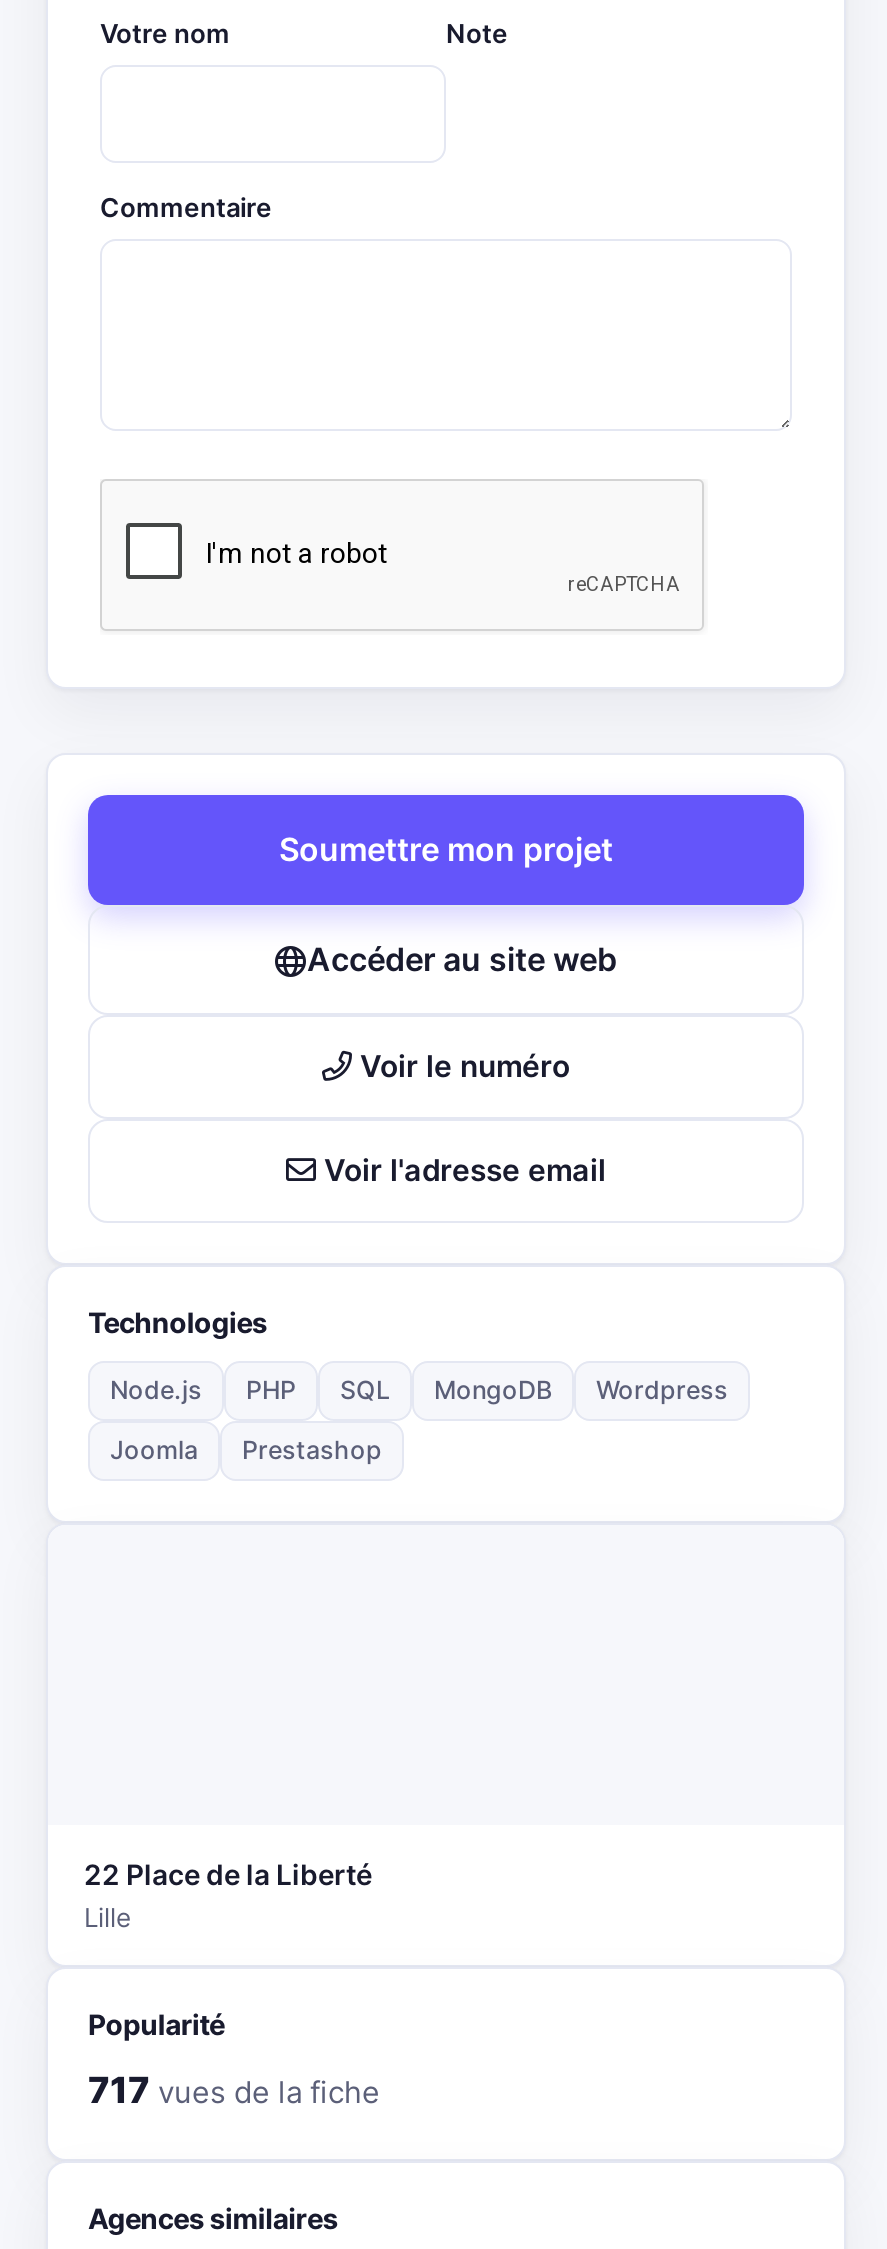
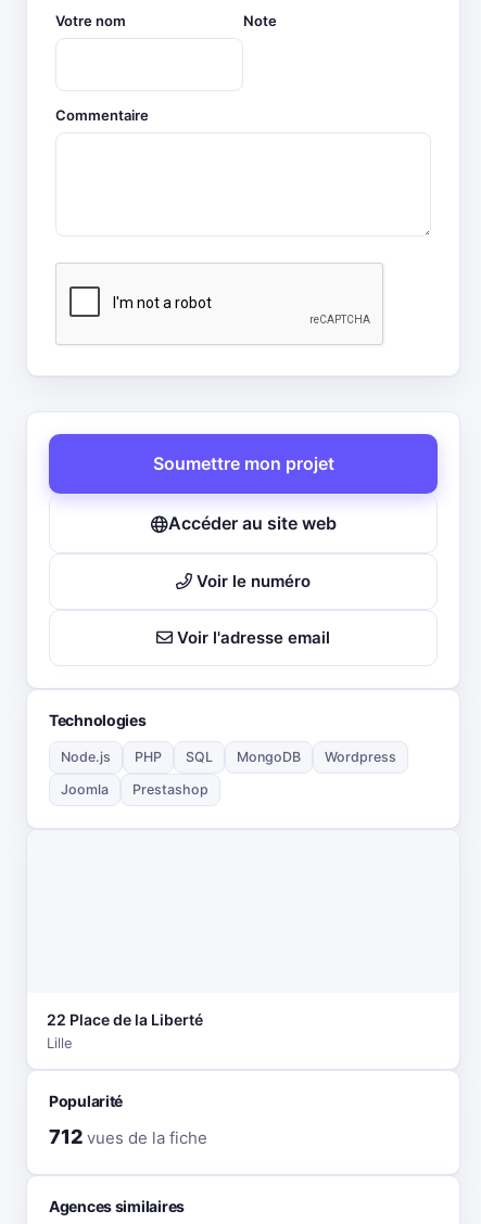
[88,2069,380,2111] 717 vues de la fiche -> [49,1125,207,1148] 712 vues de la fiche

